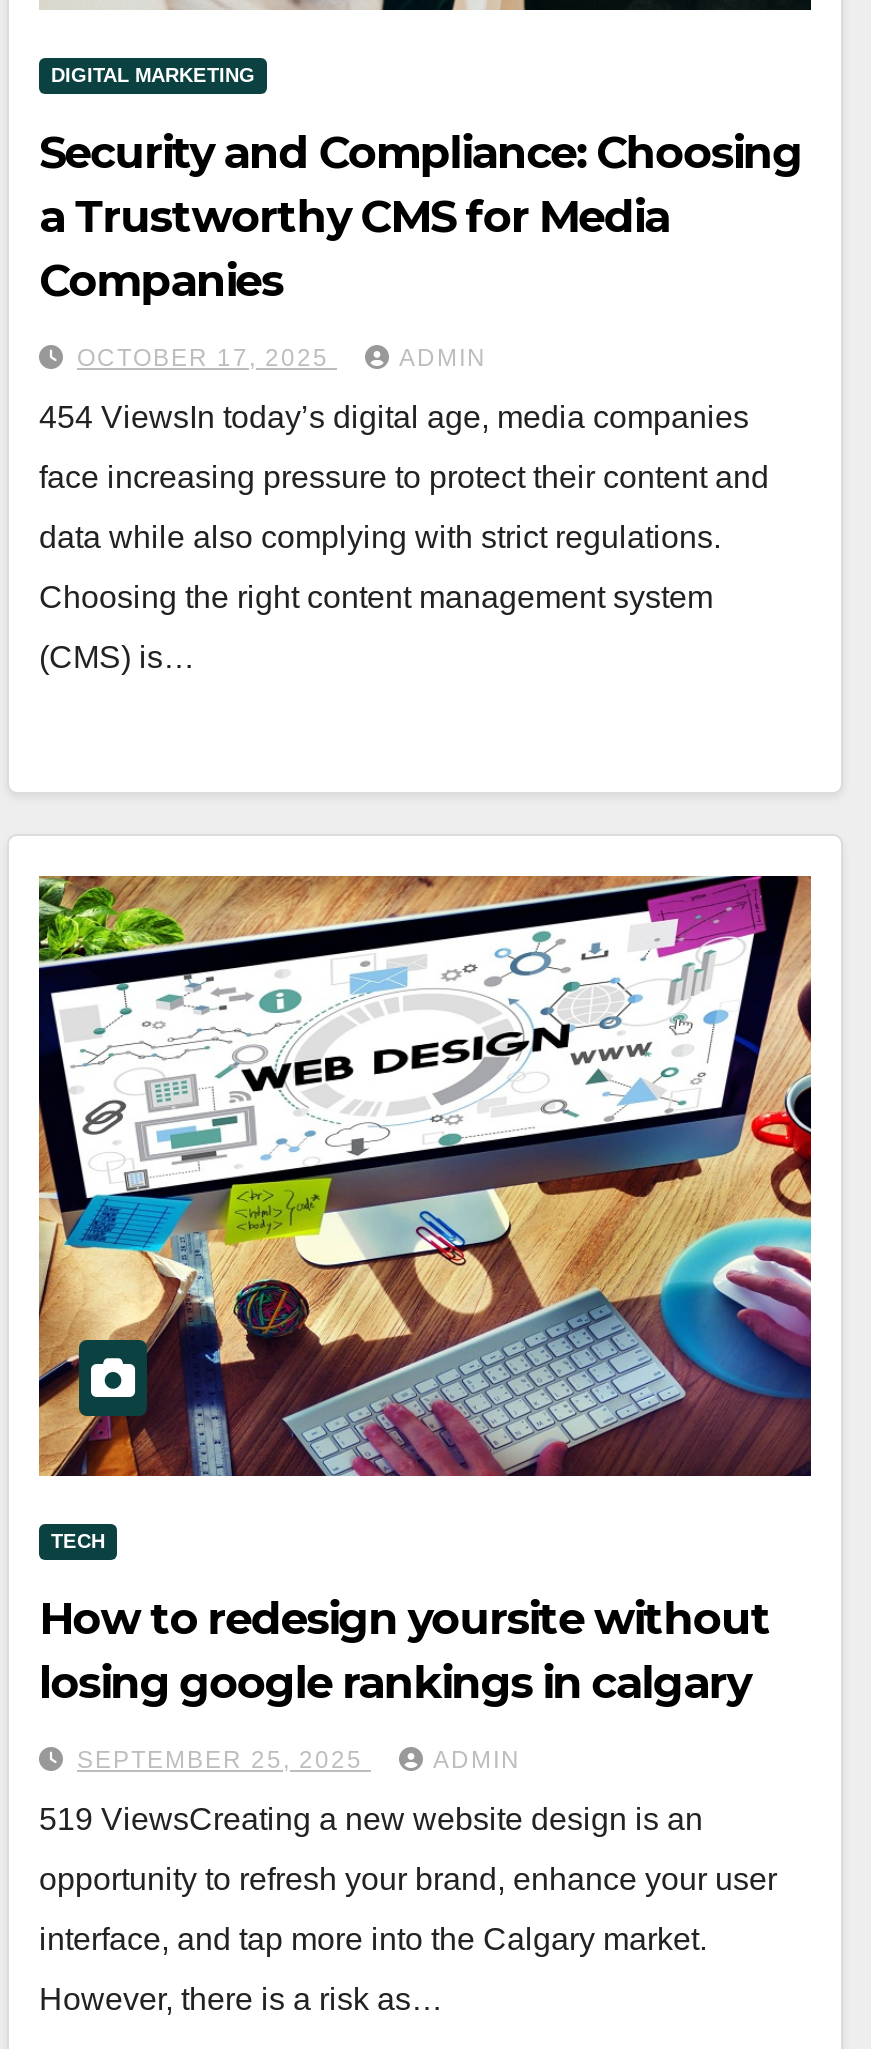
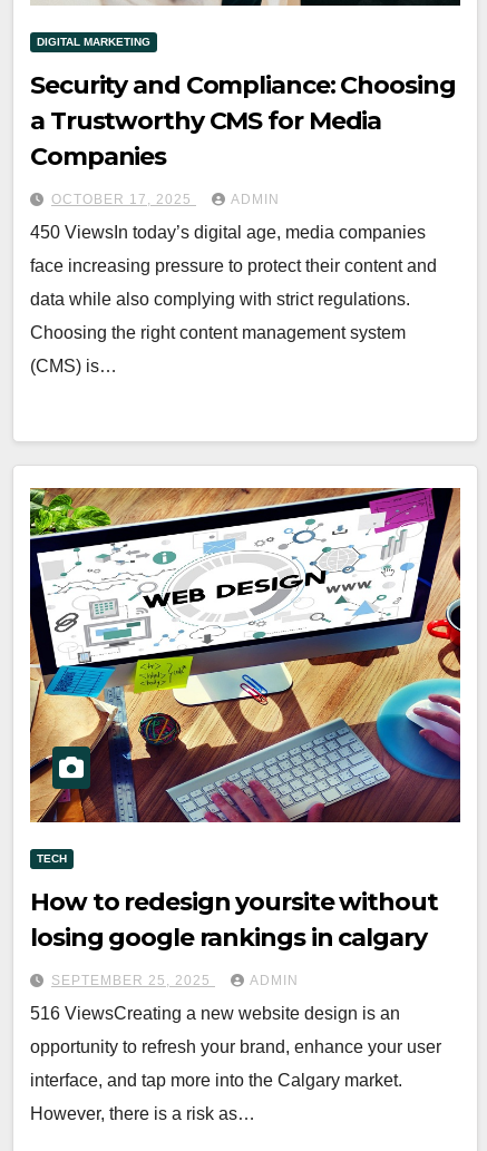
[39,400,749,434] 454 ViewsIn today’s digital age, media companies -> [30,223,426,242] 450 ViewsIn today’s digital age, media companies
[39,1802,703,1836] 519 ViewsCreating a new website design is an -> [30,1004,400,1023] 516 ViewsCreating a new website design is an

